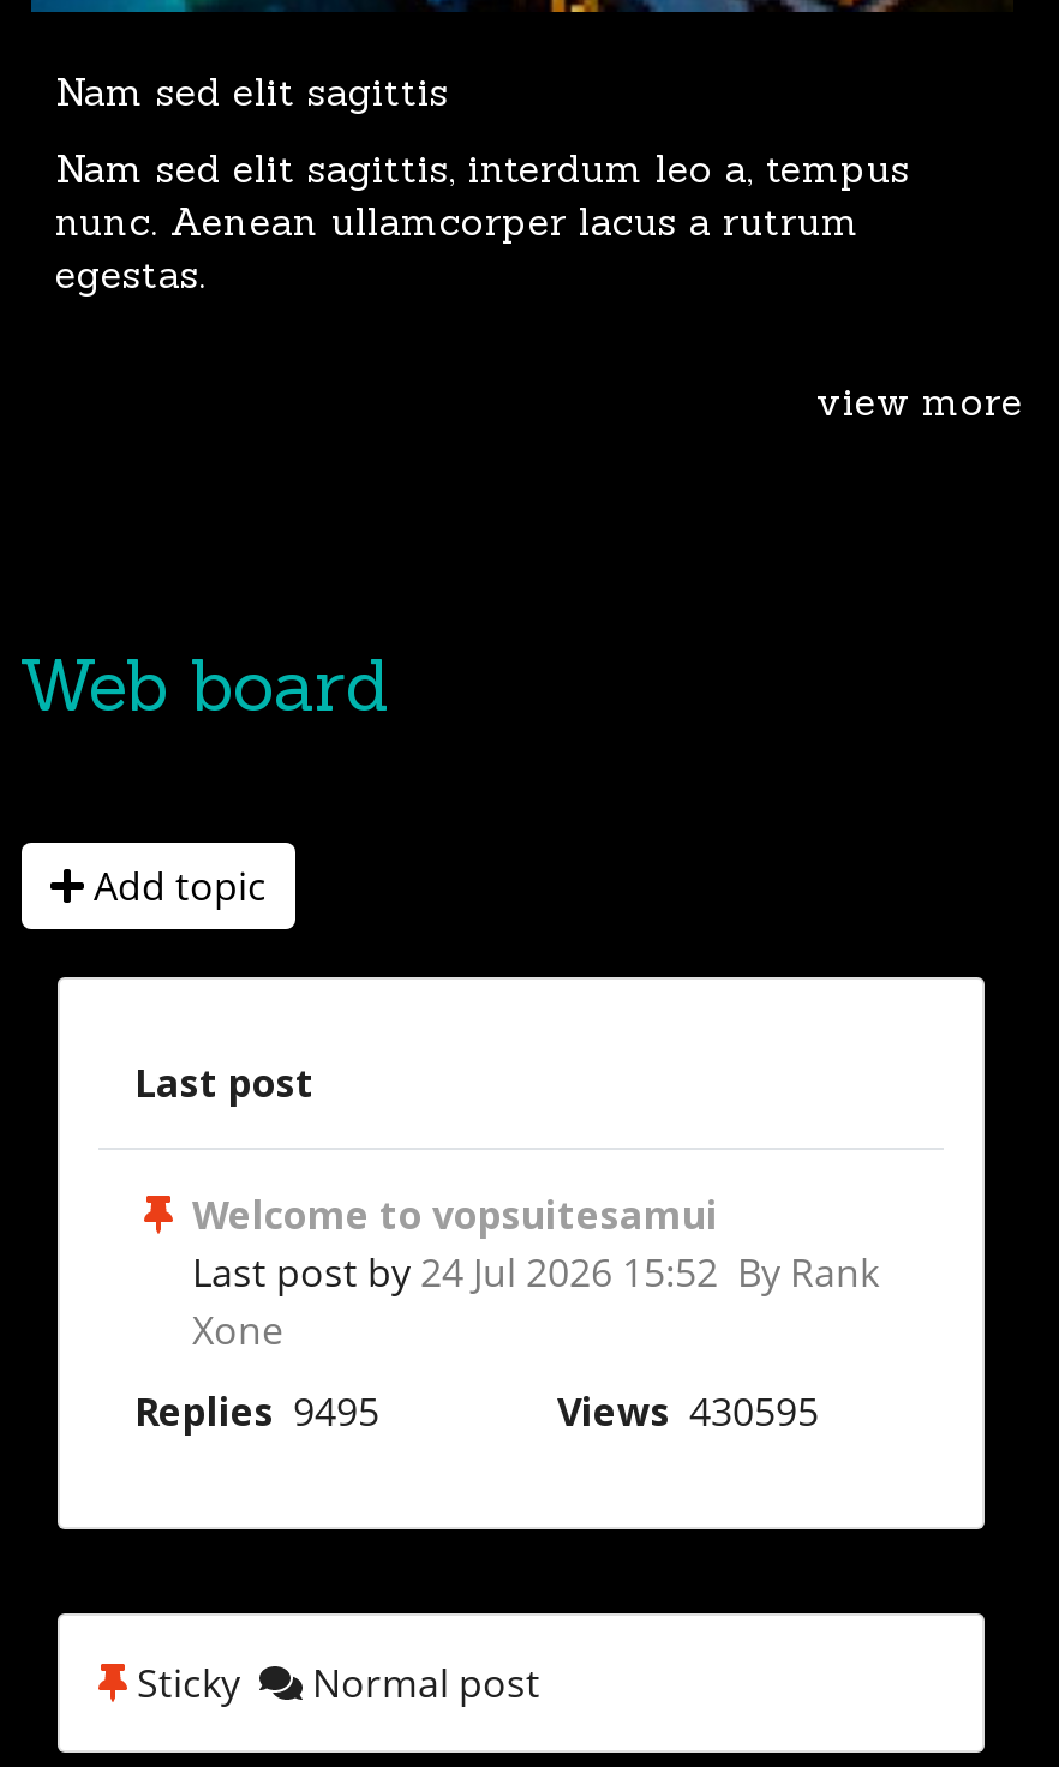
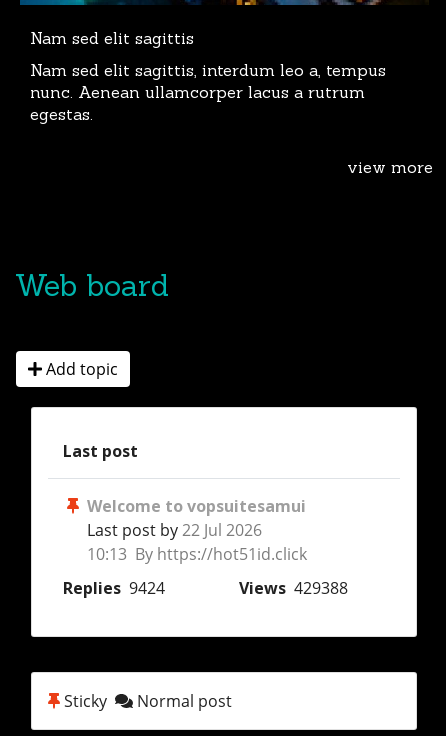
[192,1247,879,1357] Last post by 24 Jul 2026 15:52 By Rank | Xone -> [87,519,307,565] Last post by 22 Jul 2026 | 10:13 By https://hot51id.click
[134,1386,819,1439] Replies 9495 | Views 430595 -> [63,577,348,599] Replies 9424 | Views 429388

